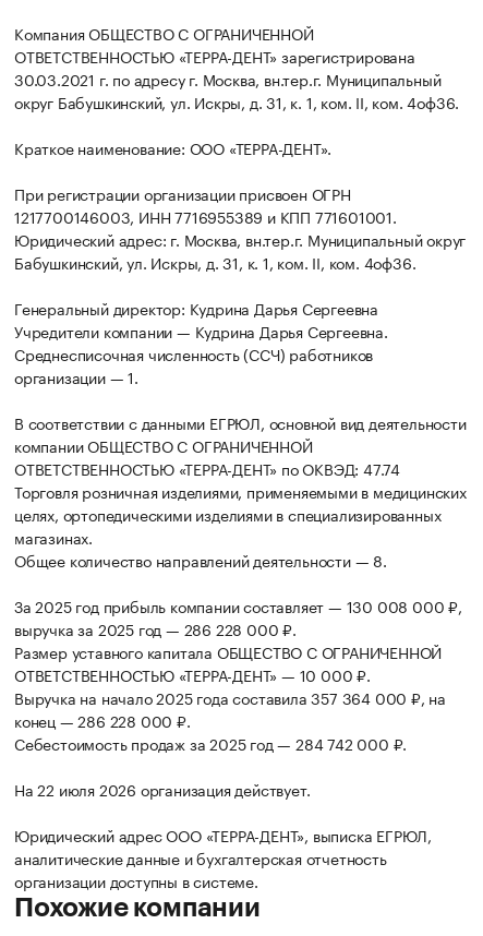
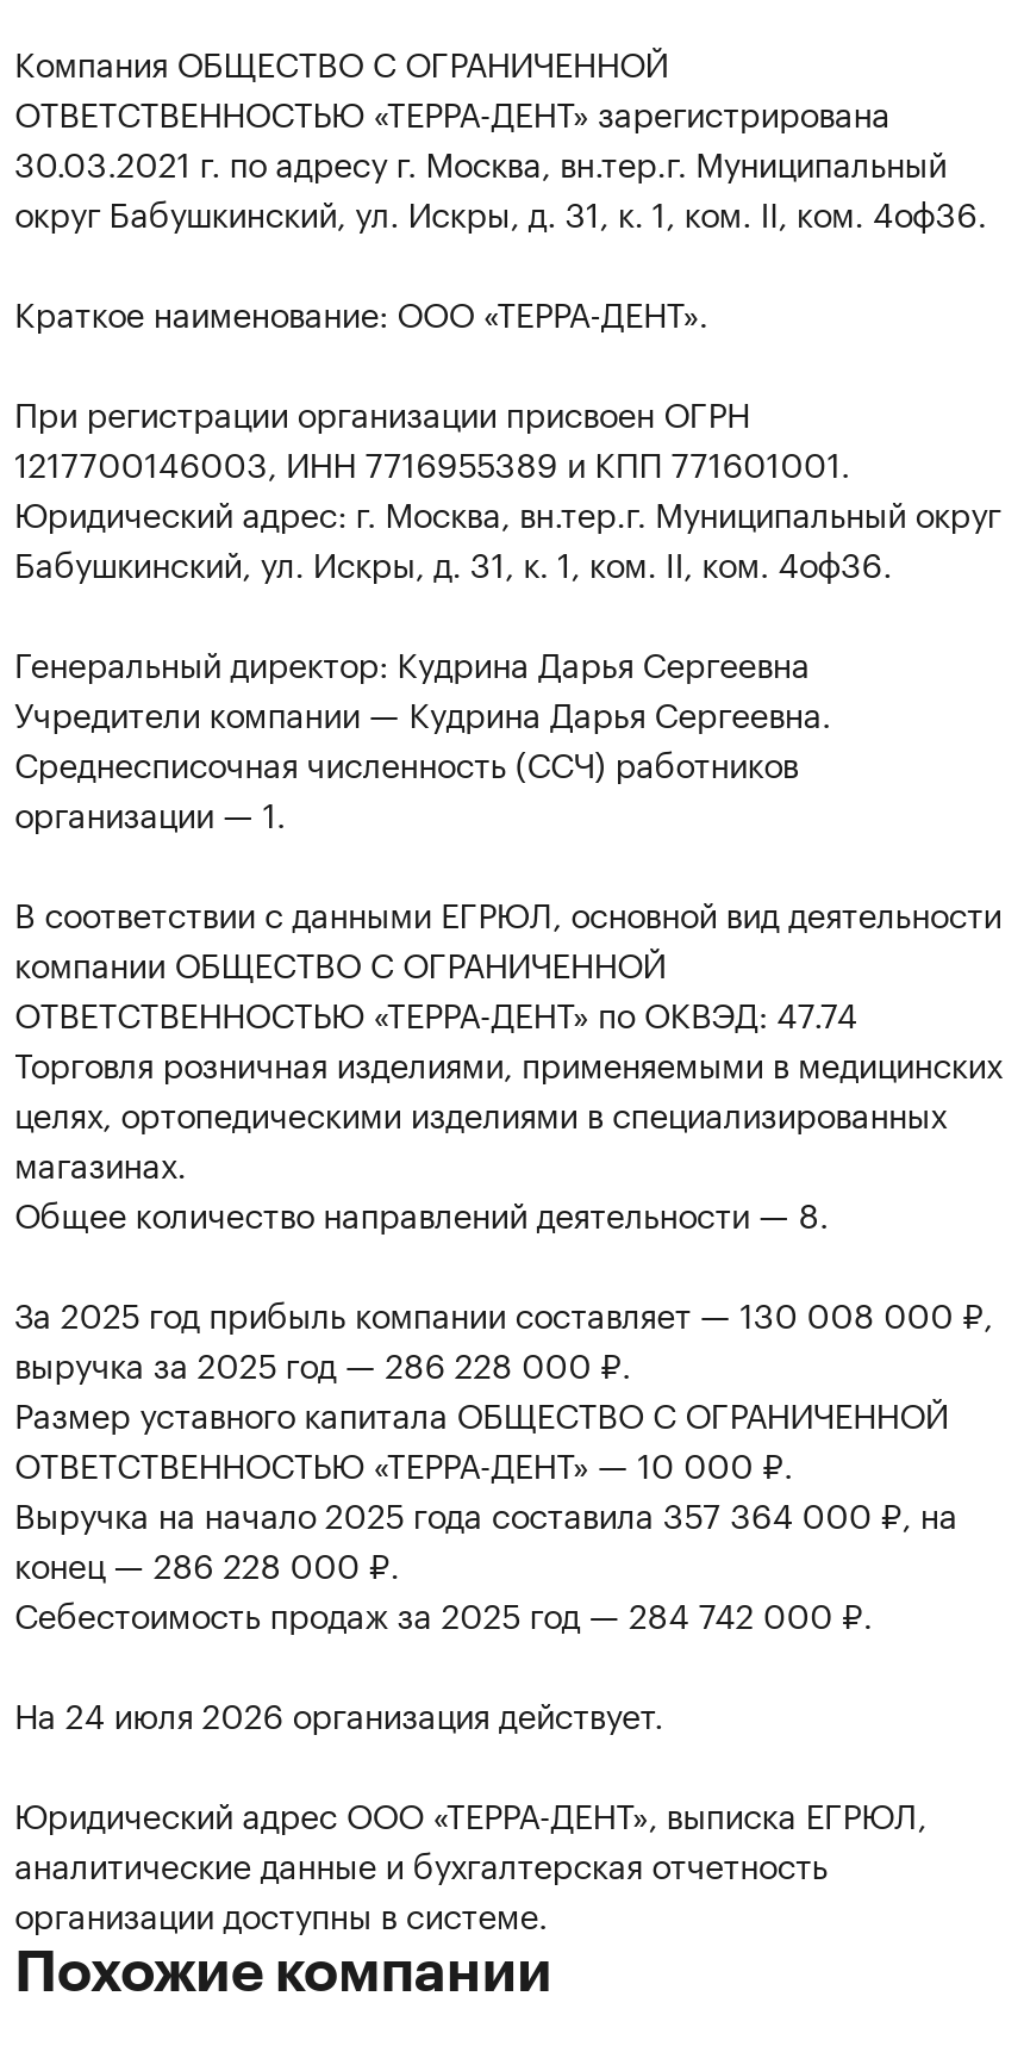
[14,777,310,801] На 22 июля 2026 организация действует. -> [14,1687,663,1740] На 24 июля 2026 организация действует.

